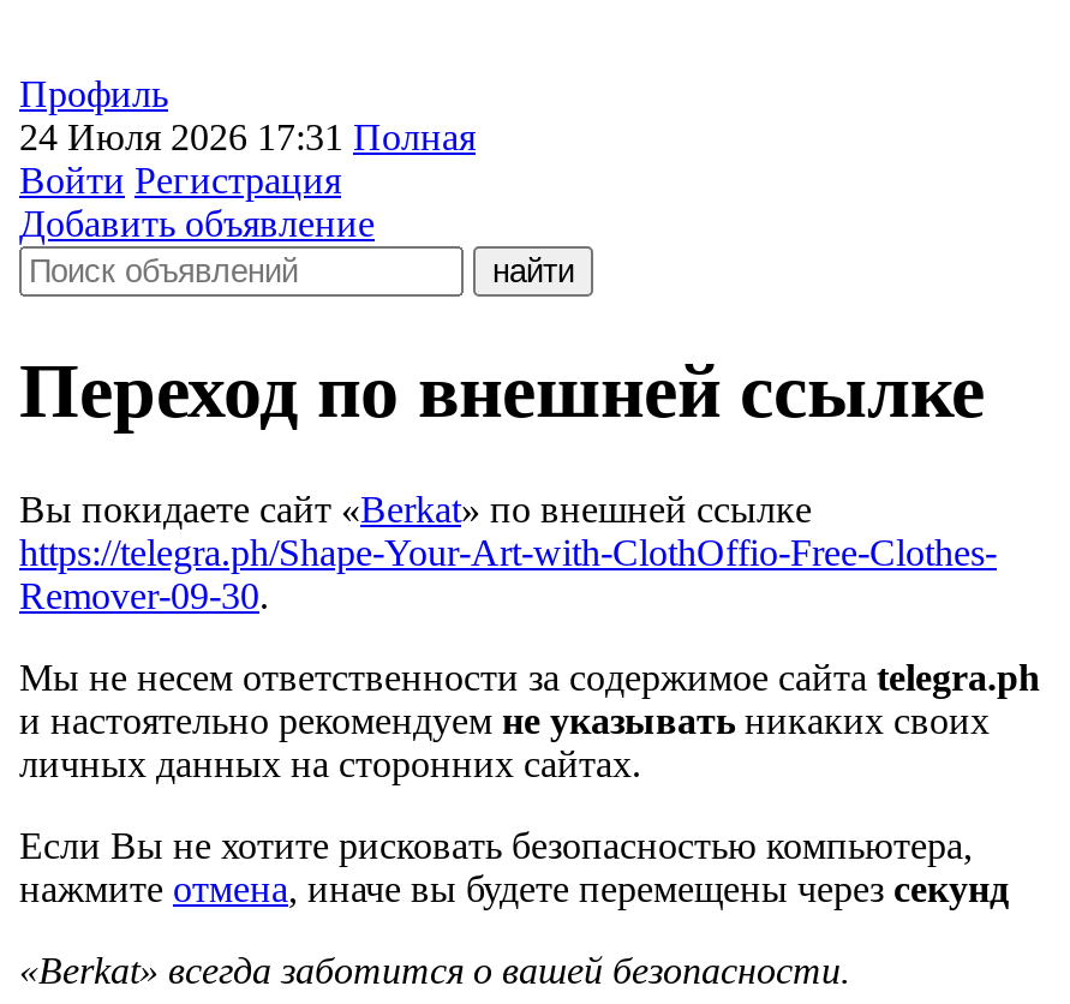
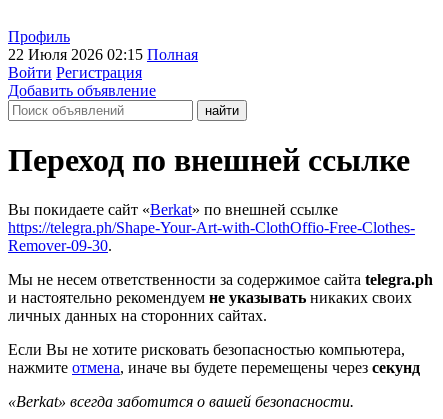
[19,116,476,157] 24 Июля 2026 17:31 Полная -> [8,46,198,63] 22 Июля 2026 02:15 Полная

